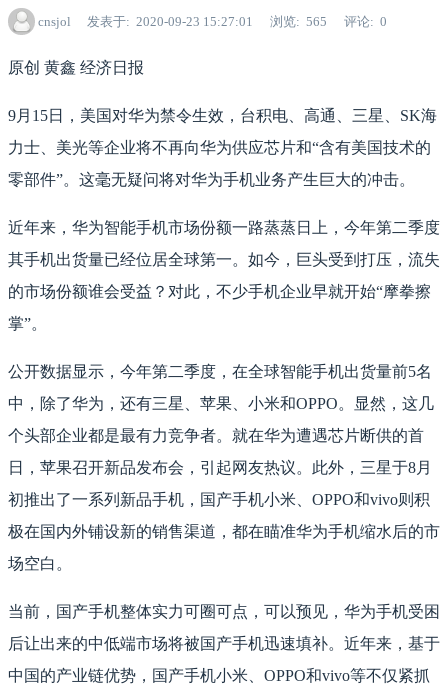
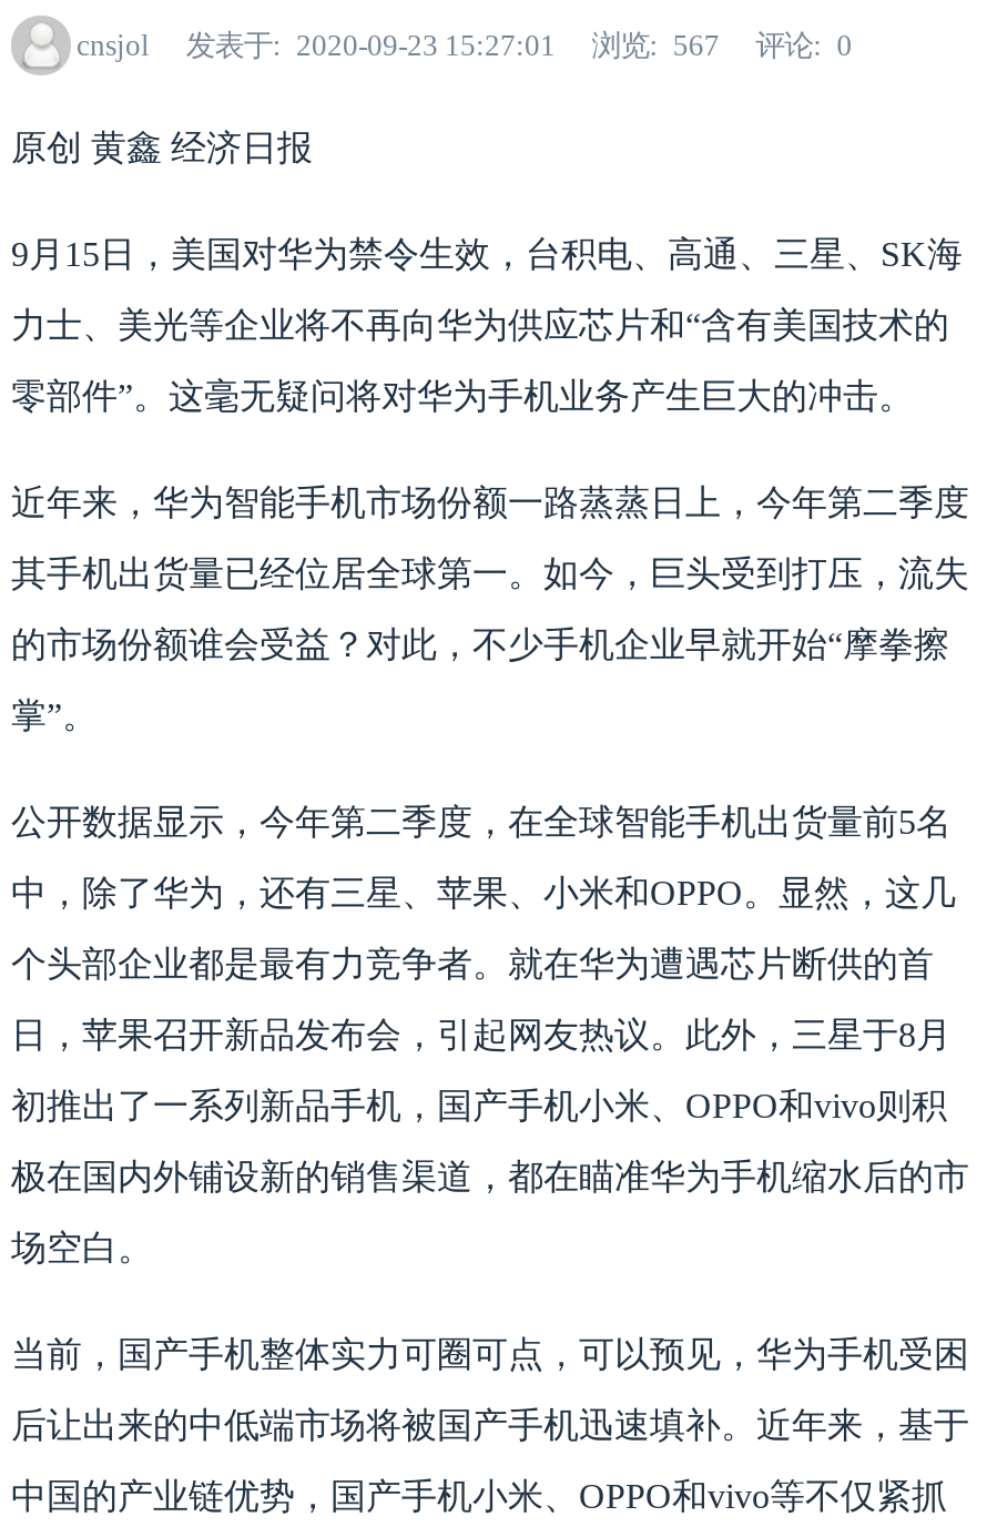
[37,14,387,29] cnsjol 发表于 2020-09-23 15:27:01 浏览 565 评论 0 -> [77,28,852,61] cnsjol 发表于 2020-09-23 15:27:01 浏览 567 评论 0

